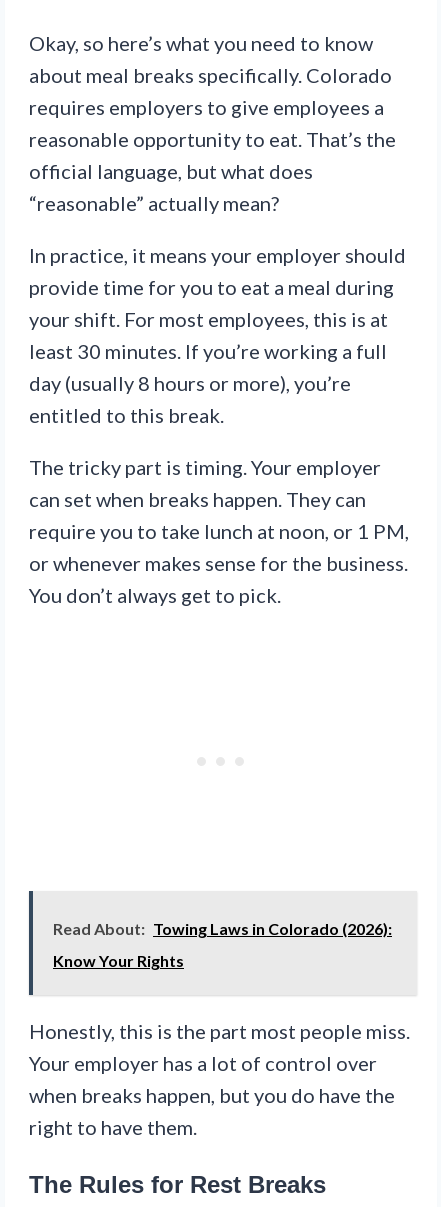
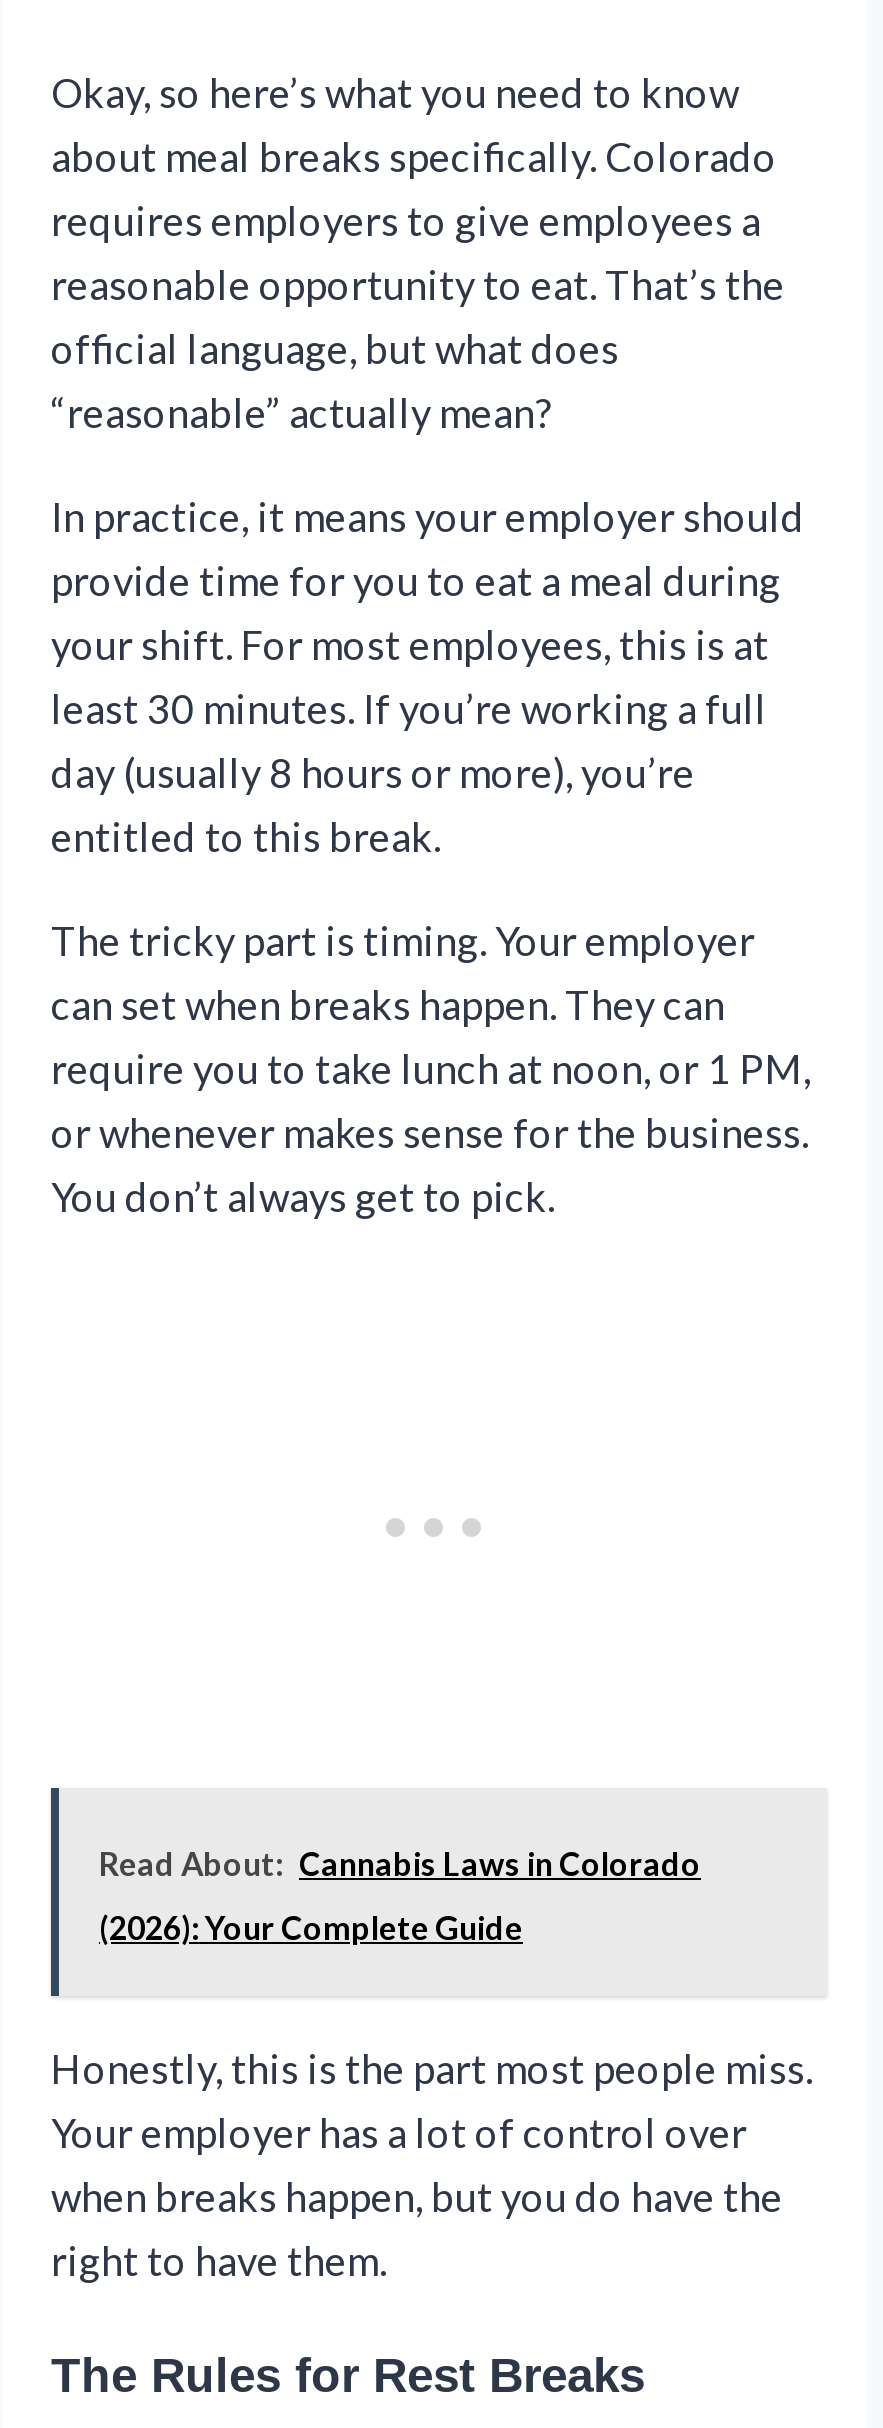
[53,919,392,938] Read About: Towing Laws in Colorado (2026): -> [99,1843,701,1881] Read About: Cannabis Laws in Colorado
[53,951,184,970] Know Your Rights -> [99,1907,523,1945] (2026): Your Complete Guide

